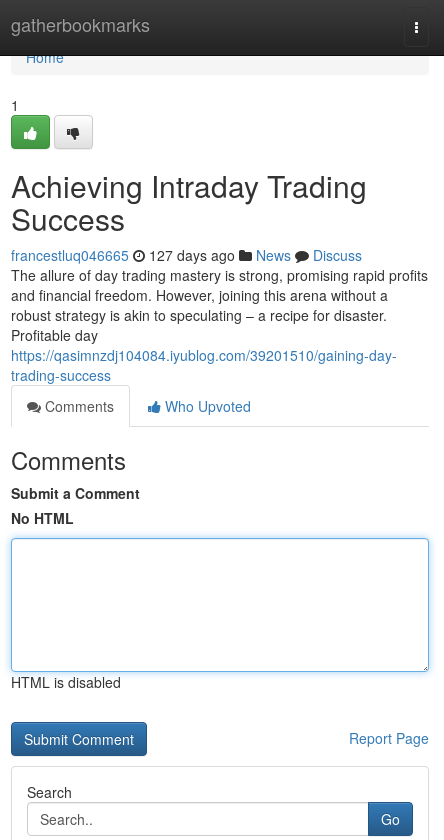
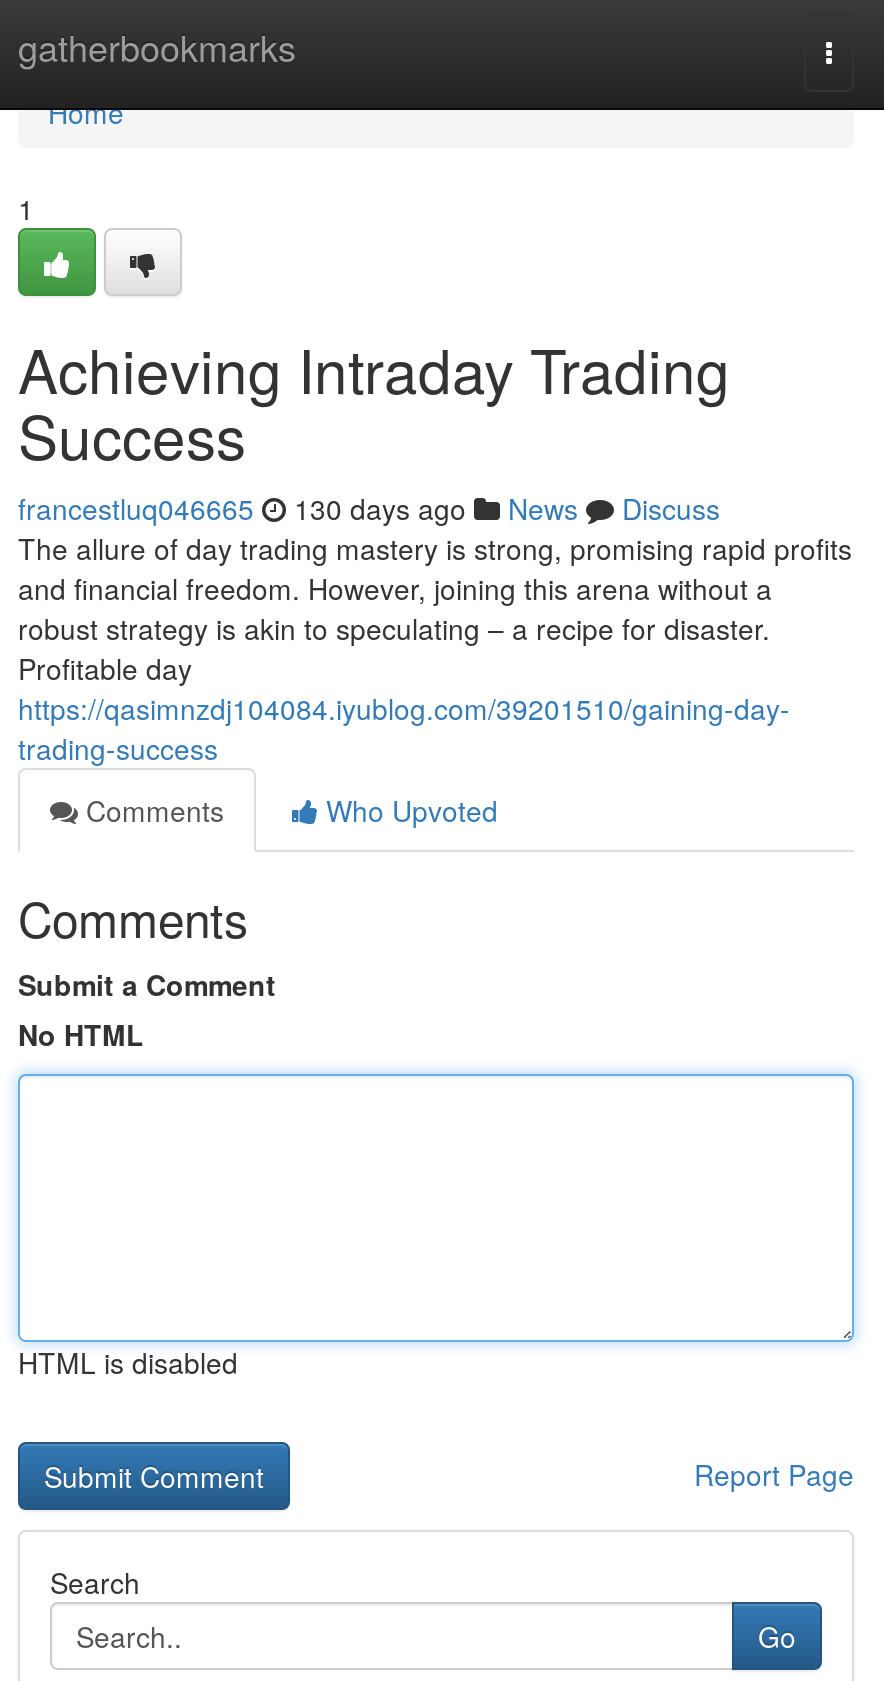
[11,245,362,265] francestluq046665 127 days ago News Discuss -> [18,488,720,528] francestluq046665 130 days ago News Discuss

